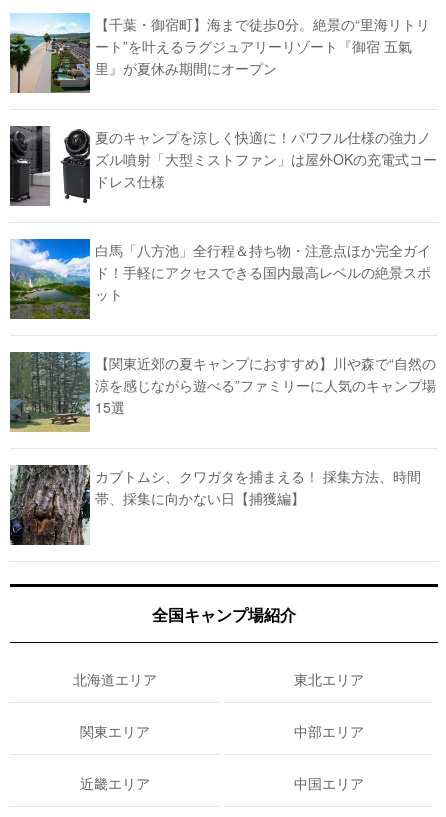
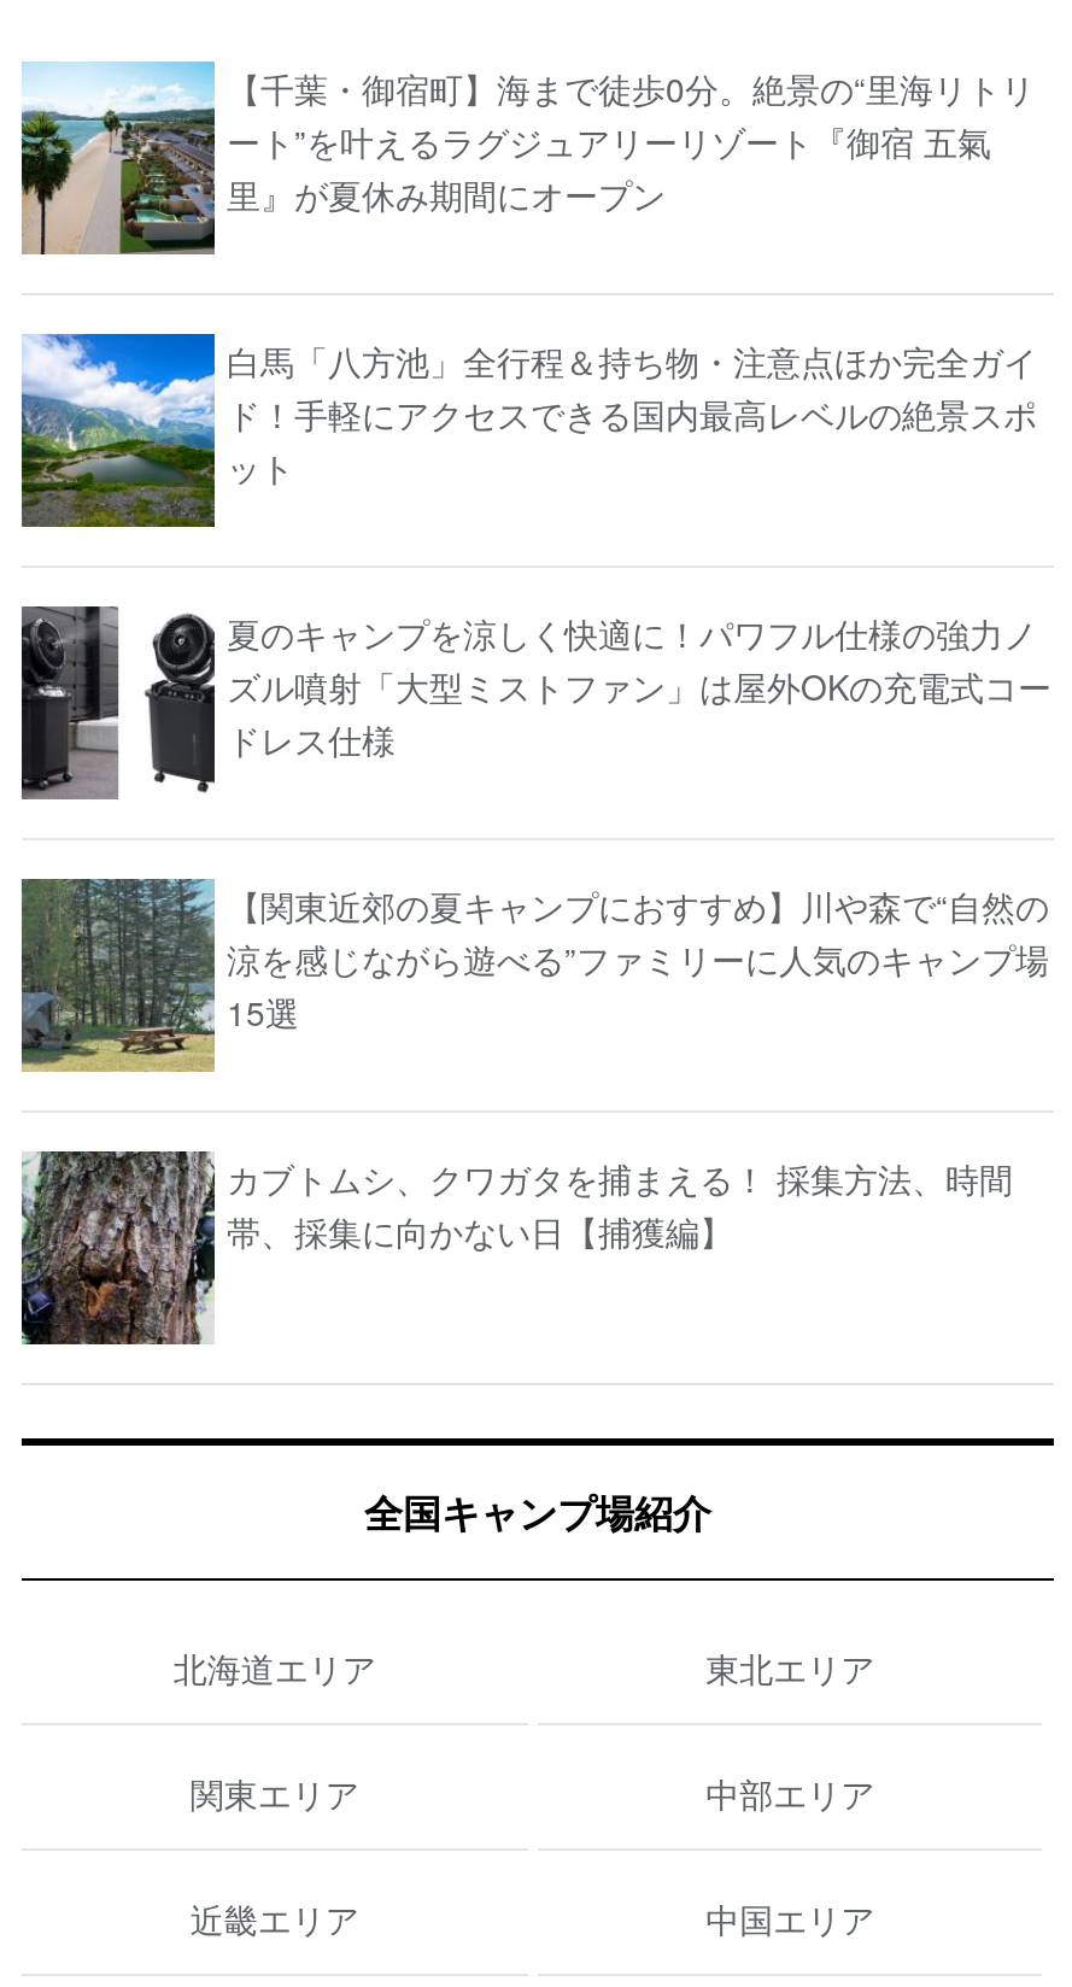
moved [95,127,437,191] -> [227,608,1052,762]: 夏のキャンプを涼しく快適に！パワフル仕様の強力ノ | ズル噴射「大型ミストファン」は屋外OKの充電式コー | ドレス仕様
moved [9,238,431,320] -> [19,332,1037,529]: [image] | 白馬「八方池」全行程＆持ち物・注意点ほか完全ガイ | ド！手軽にアクセスできる国内最高レベルの絶景スポ | ット

